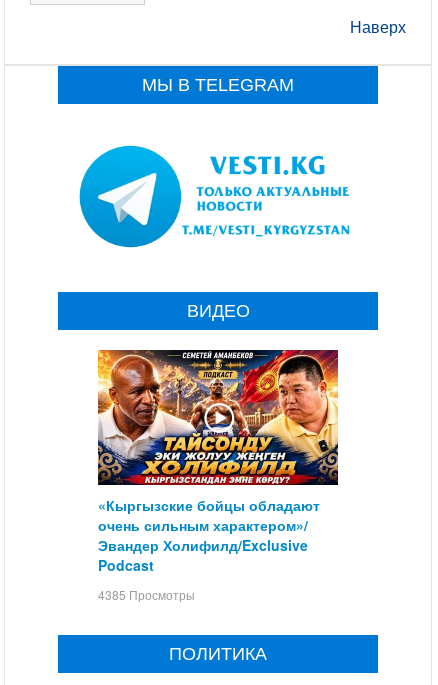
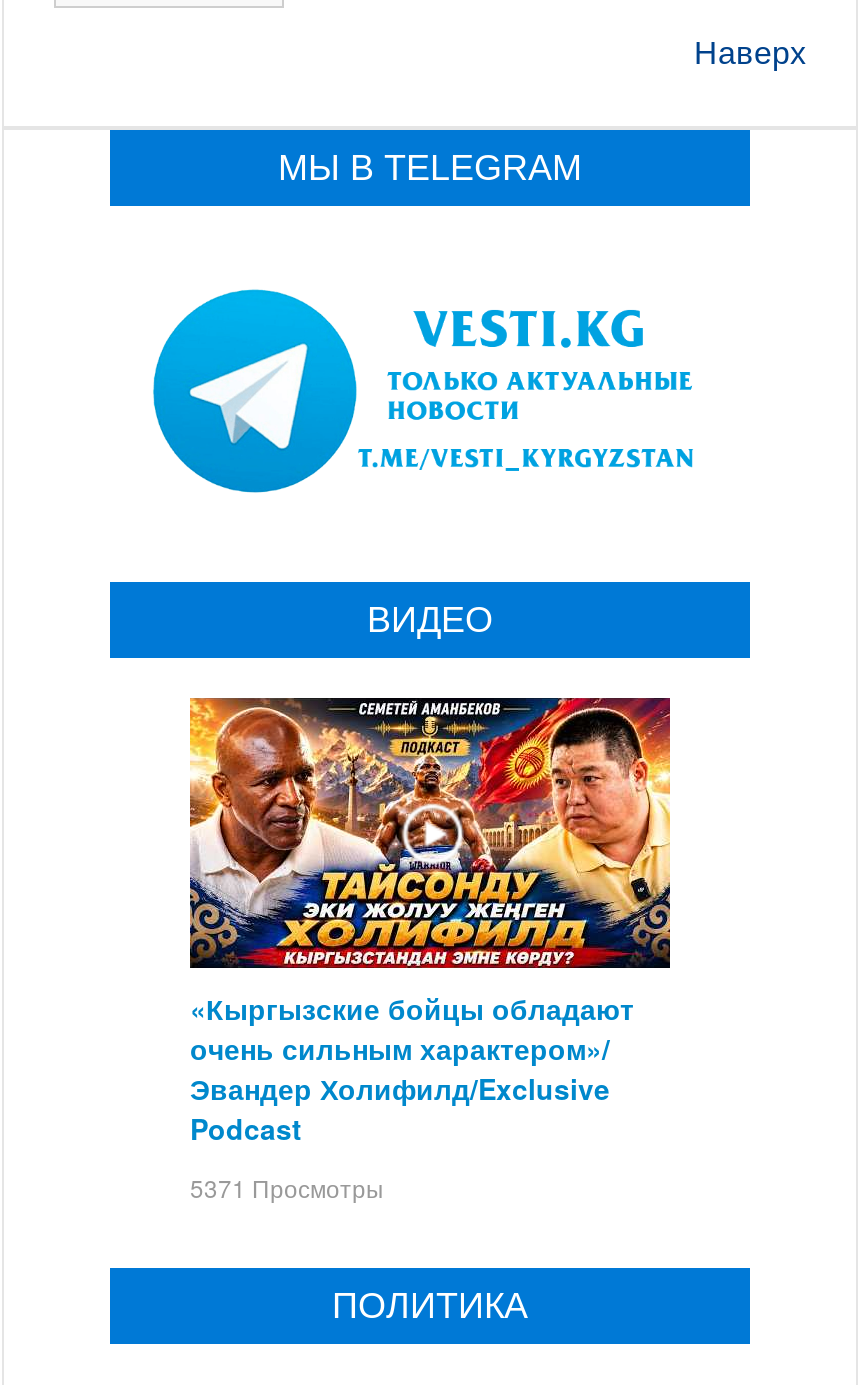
[98,586,195,603] 4385 Просмотры -> [190,1170,384,1204] 5371 Просмотры

